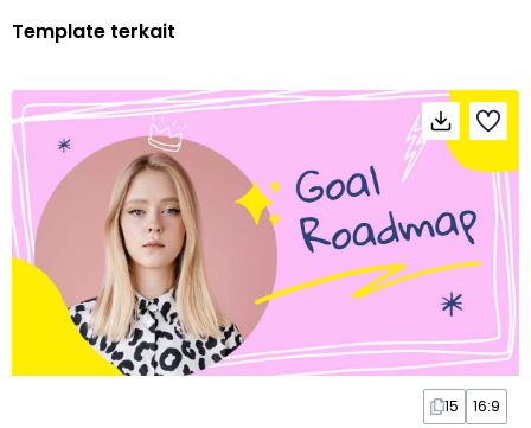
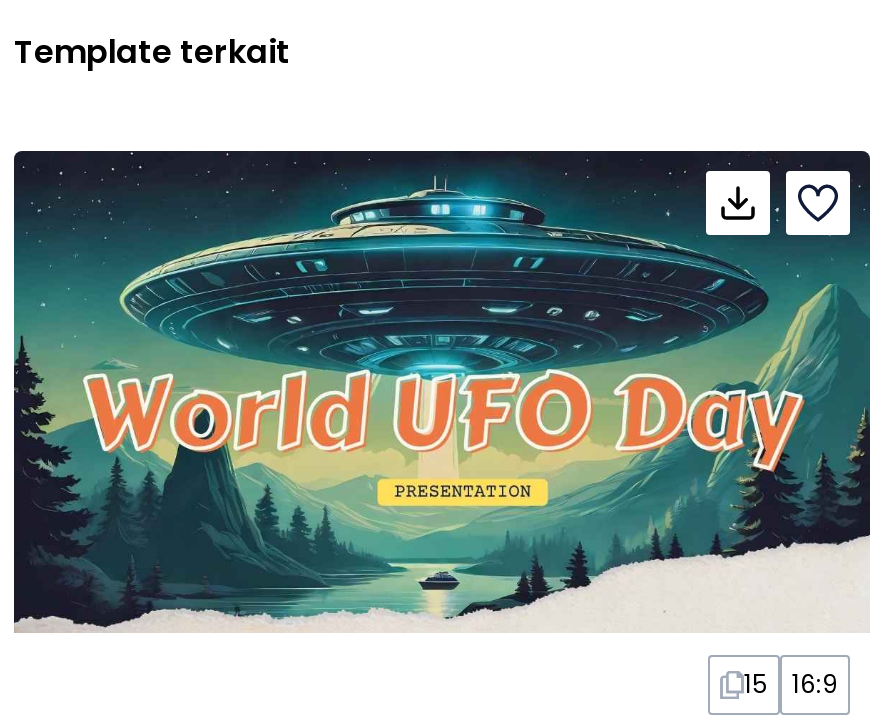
[11,89,520,377] [image] -> [12,149,872,633] [image]

